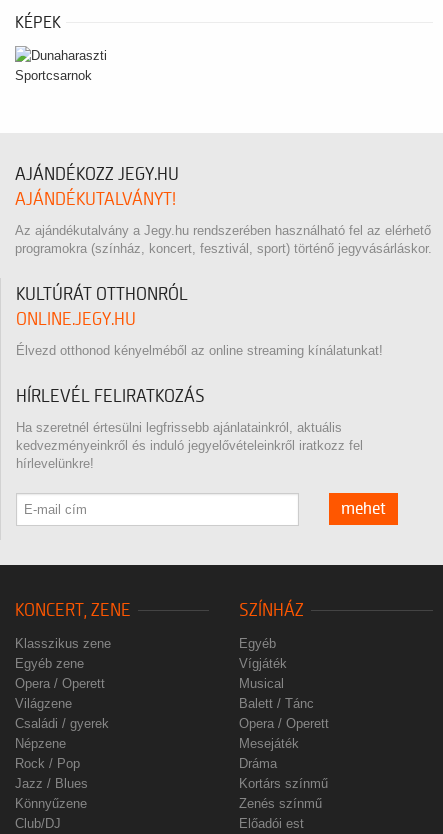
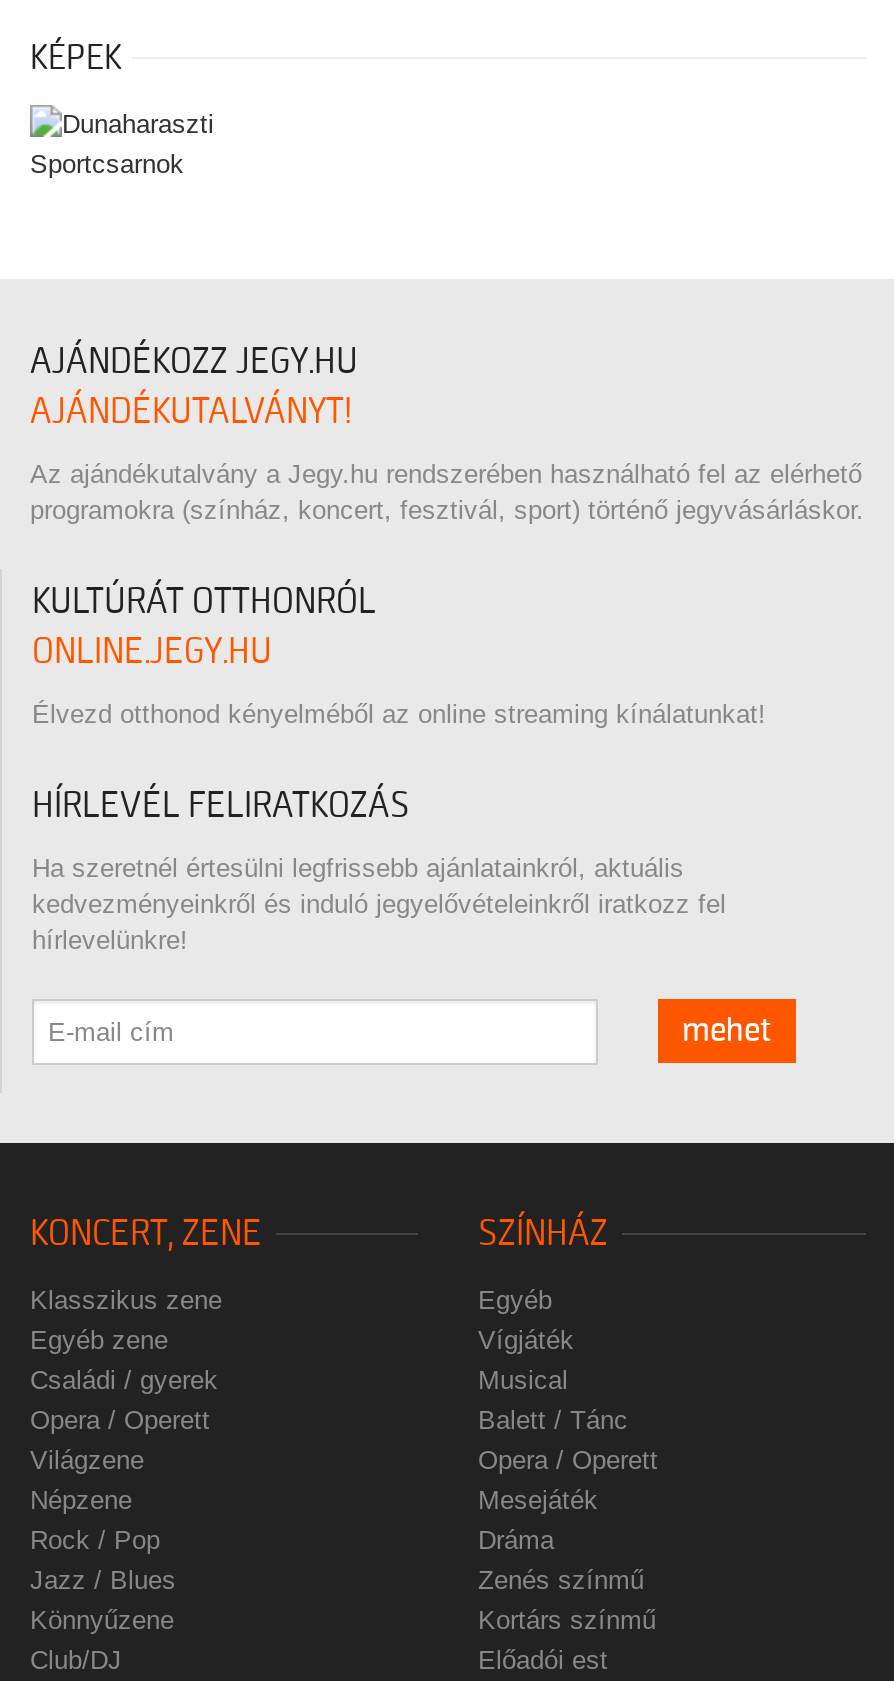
moved [15,676,105,711] -> [30,1406,210,1476]: Opera / Operett | Világzene
moved [15,716,109,731] -> [30,1366,218,1396]: Családi / gyerek
moved [239,776,328,791] -> [478,1606,656,1636]: Kortárs színmű
moved [239,796,322,811] -> [478,1566,644,1596]: Zenés színmű

